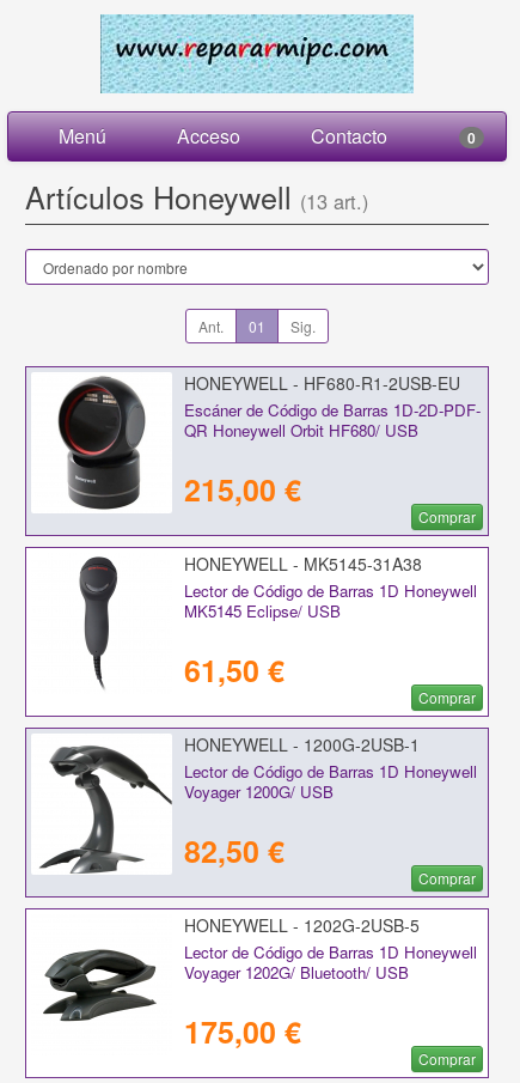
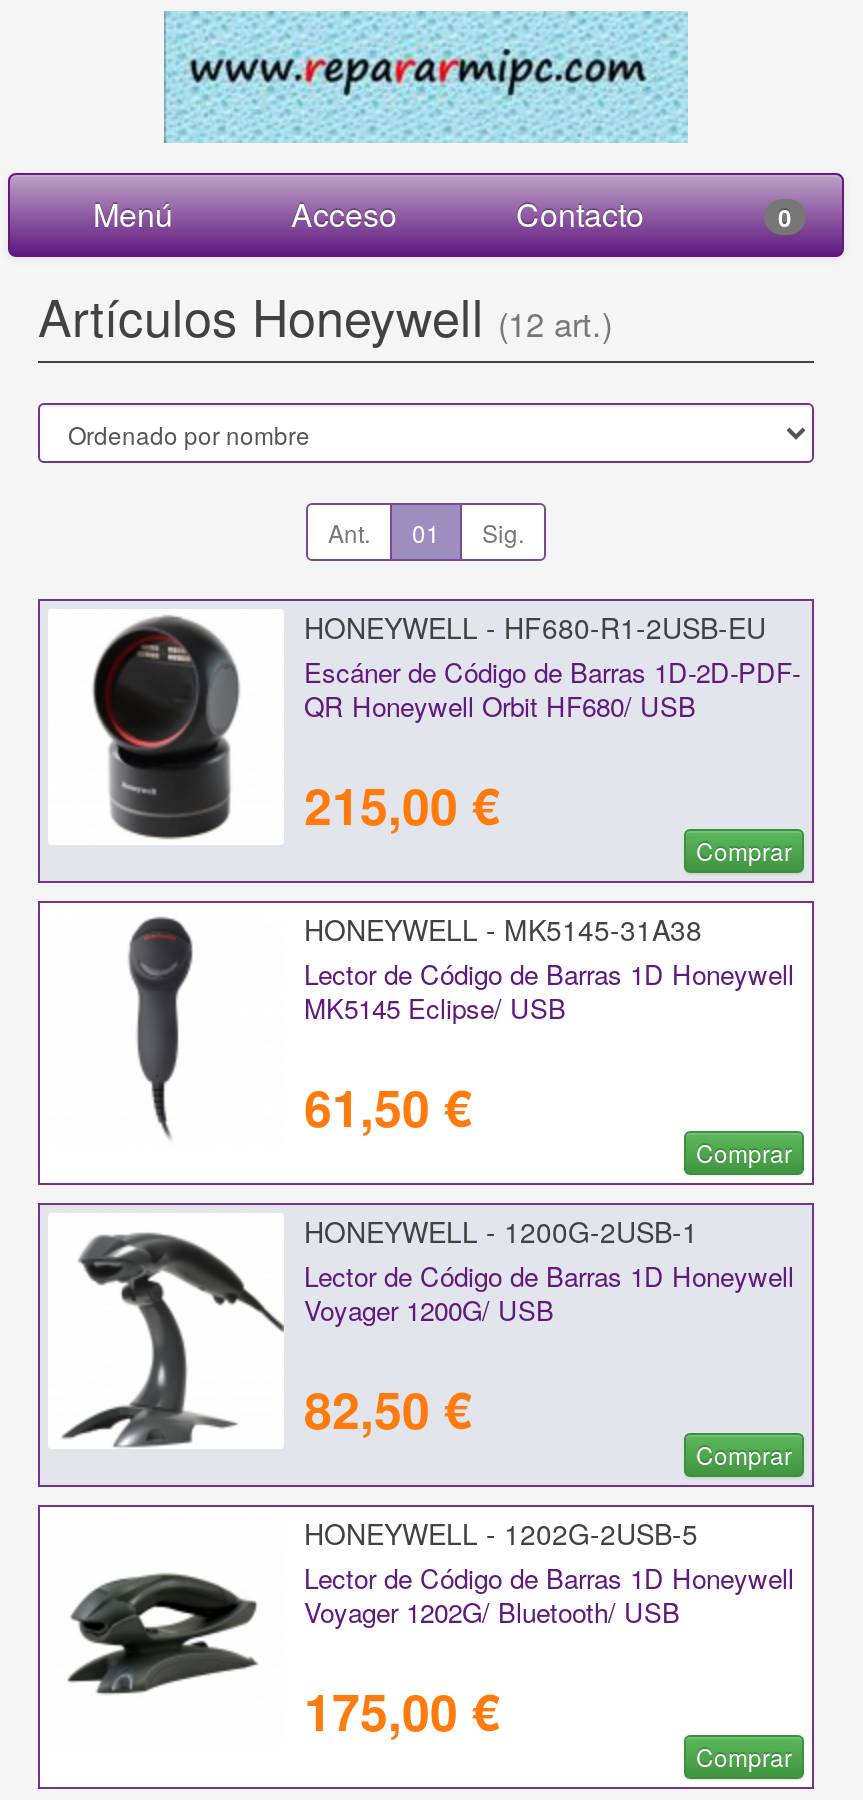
[25,175,368,218] Artículos Honeywell (13 art.) -> [38,279,612,351] Artículos Honeywell (12 art.)

